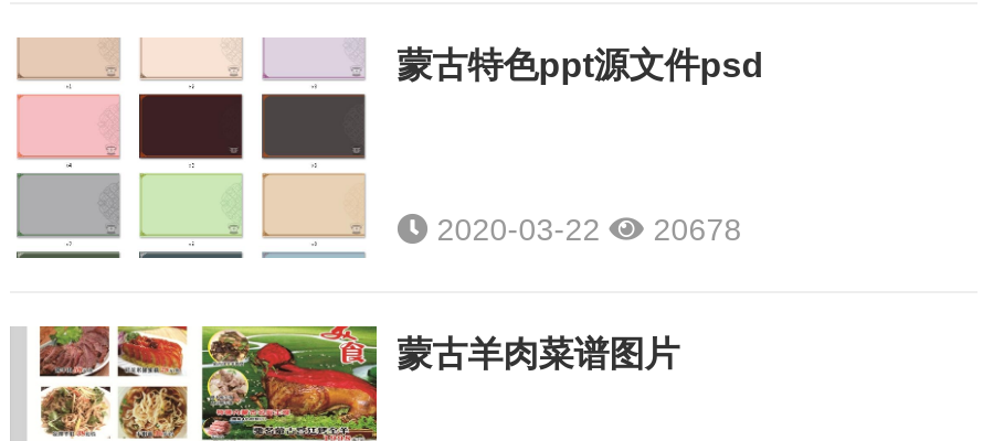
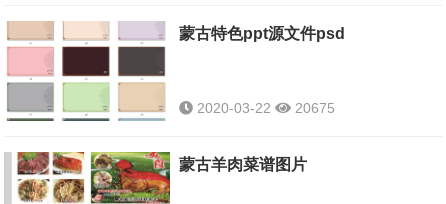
[437,212,742,247] 2020-03-22 20678 -> [197,100,335,116] 2020-03-22 20675

